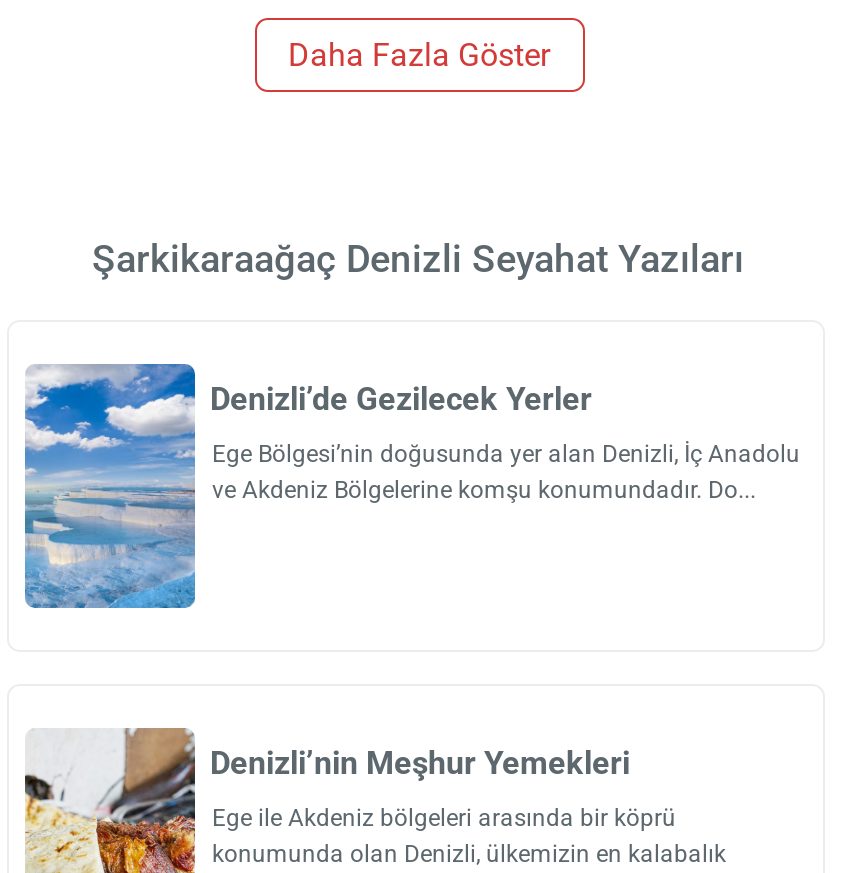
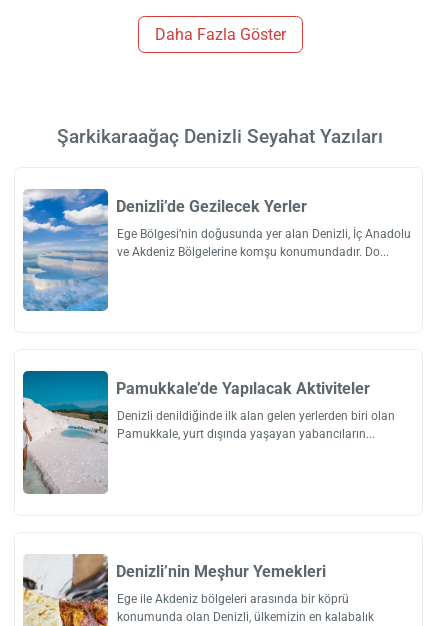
none -> [22,370,394,495] [image] | Pamukkale’de Yapılacak Aktiviteler | Denizli denildiğinde ilk alan gelen yerlerden biri olan | Pamukkale, yurt dışında yaşayan yabancıların

